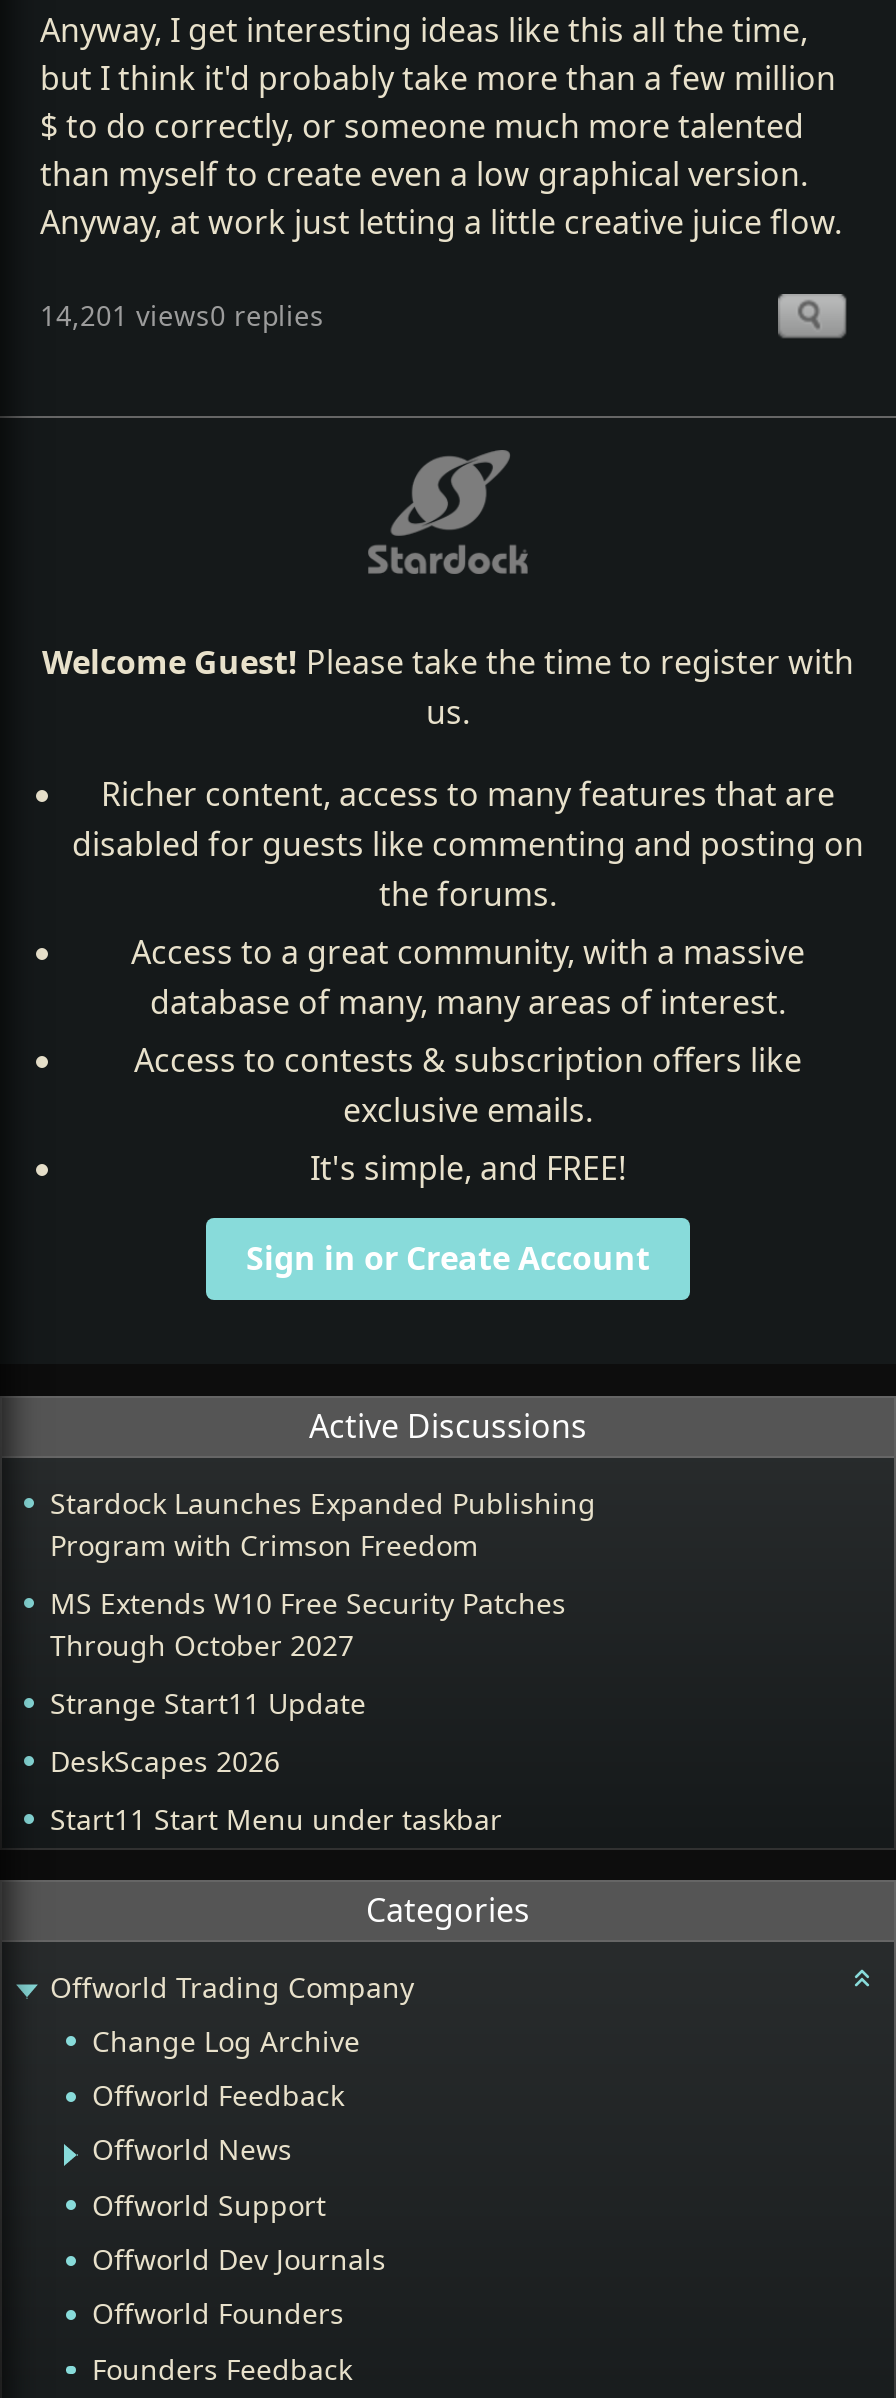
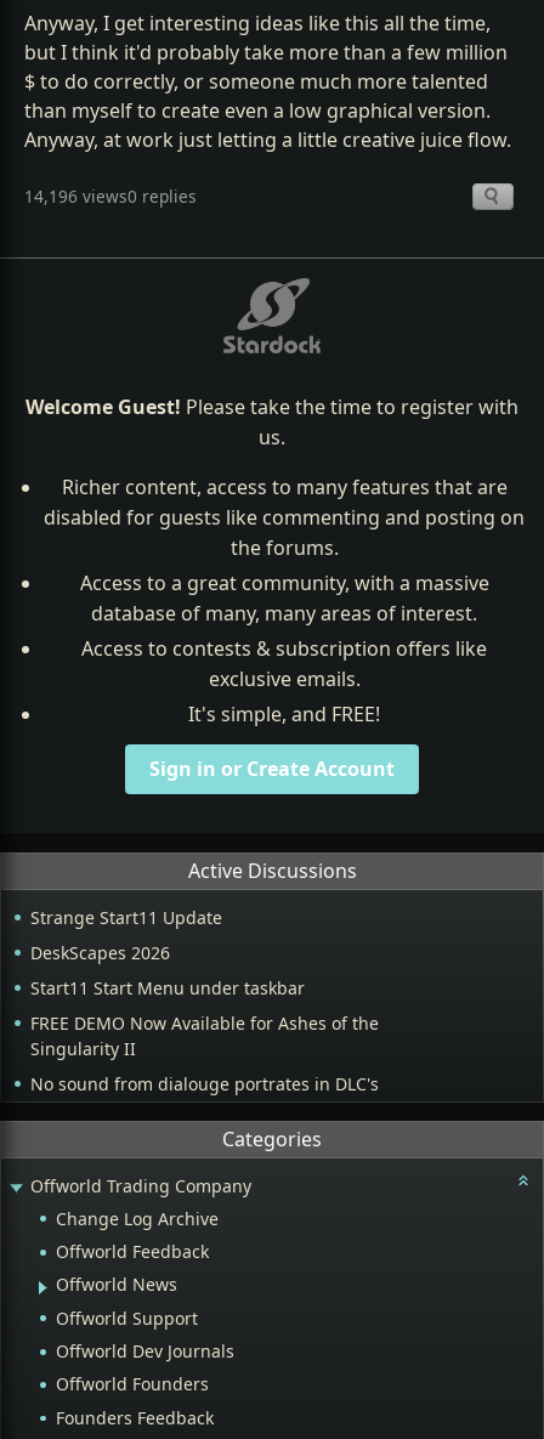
[40,295,324,333] 14,201 views0 replies -> [24,184,197,207] 14,196 views0 replies
[50,1484,596,1664] Stardock Launches Expanded Publishing | Program with Crimson Freedom | MS Extends W10 Free Security Patches | Through October 2027 -> none
moved [50,1684,502,1838] -> [30,906,305,999]: Strange Start11 Update | DeskScapes 2026 | Start11 Start Menu under taskbar
none -> [30,1011,379,1095] FREE DEMO Now Available for Ashes of the | Singularity II | No sound from dialouge portrates in DLC's

